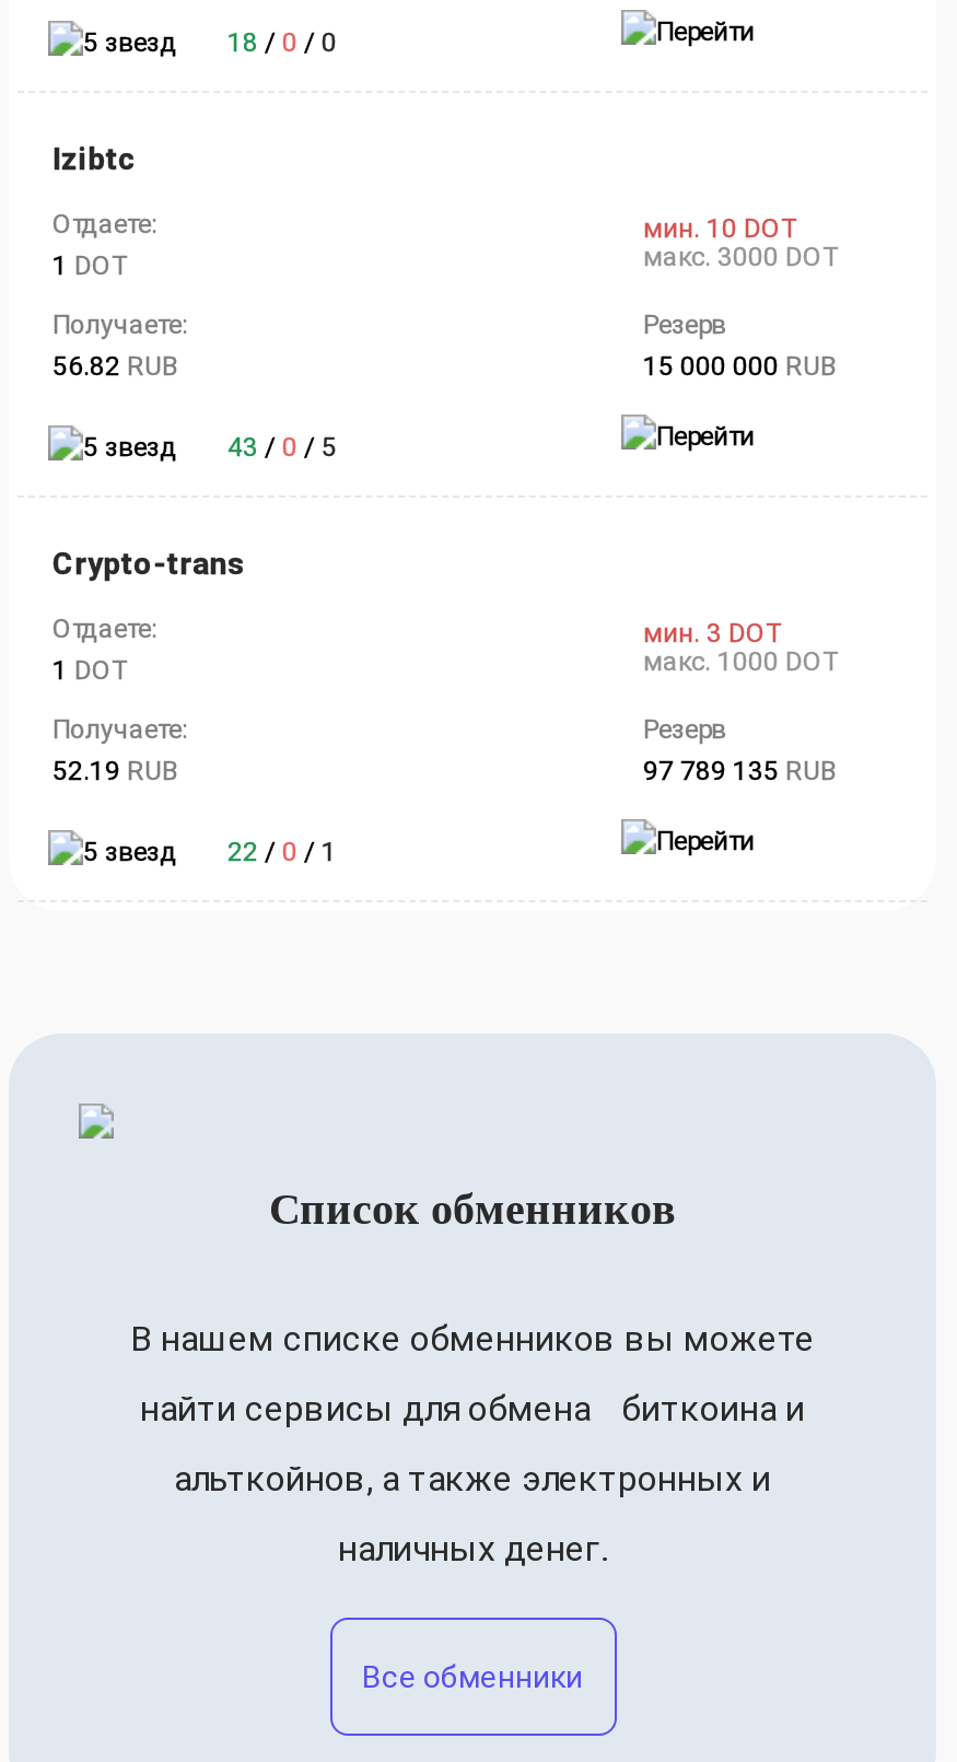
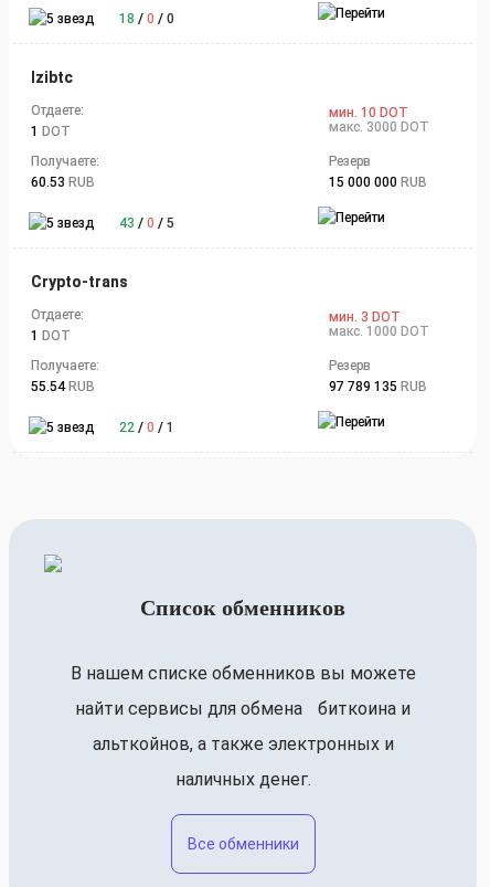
[52,351,179,381] 56.82 RUB -> [31,174,95,190] 60.53 RUB
[52,755,179,786] 52.19 RUB -> [31,379,95,394] 55.54 RUB

